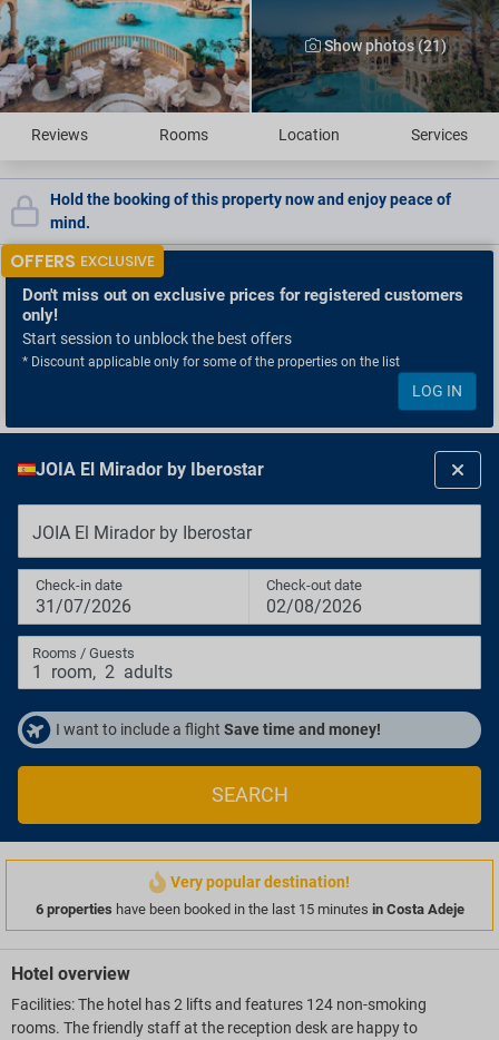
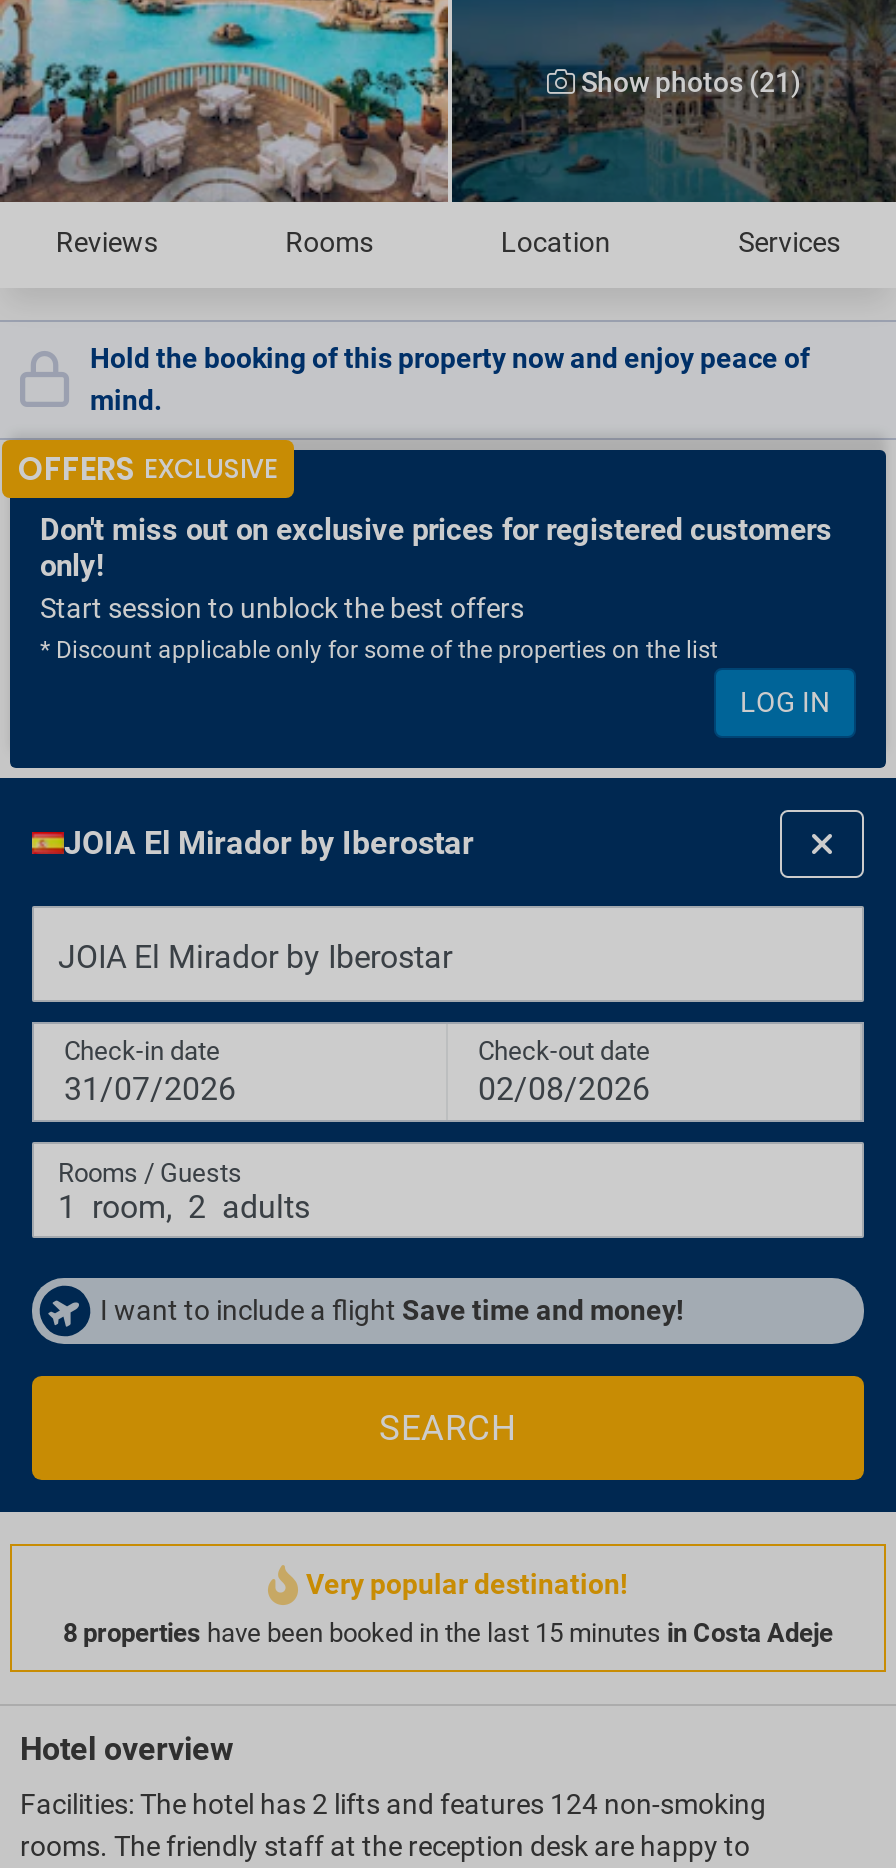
[35,901,464,918] 6 properties have been booked in the last 15 minutes in Costa Adeje -> [63,1618,833,1648] 8 properties have been booked in the last 15 minutes in Costa Adeje

